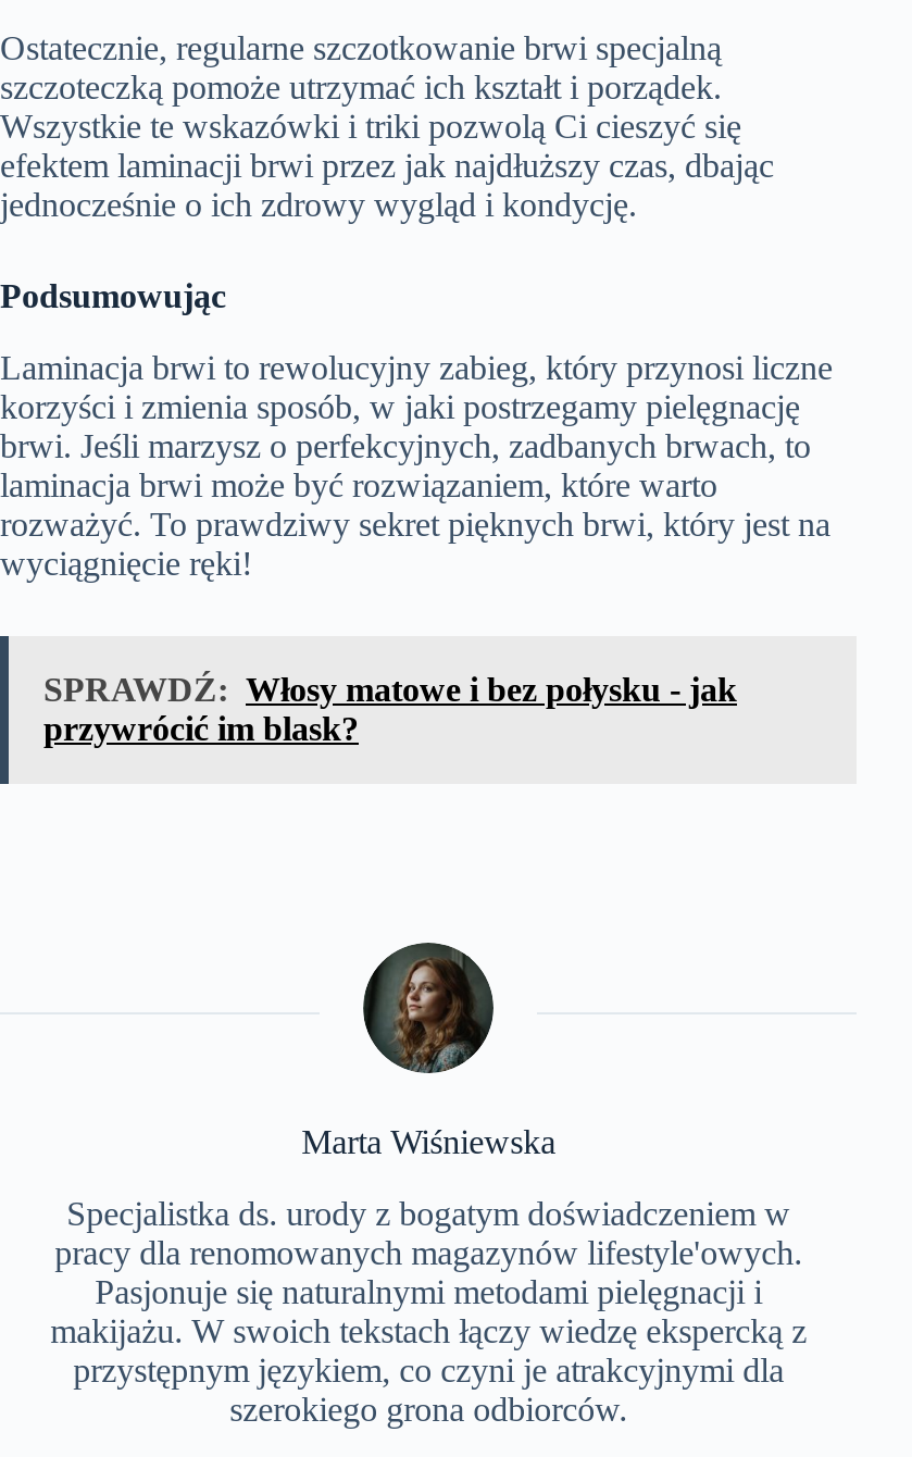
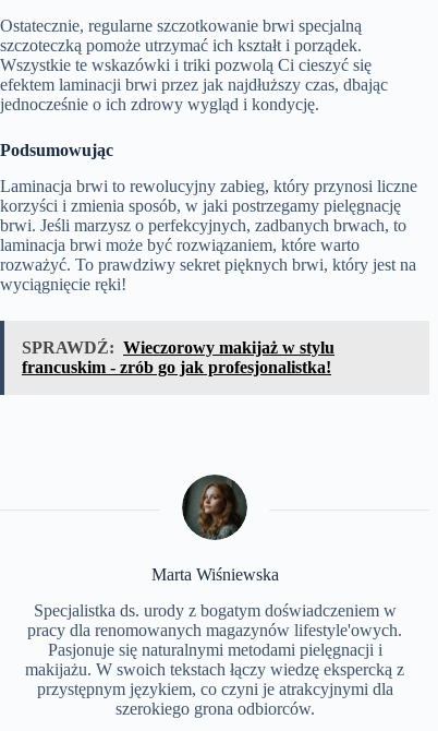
[43,671,737,747] SPRAWDŹ: Włosy matowe i bez połysku - jak | przywrócić im blask? -> [22,338,334,376] SPRAWDŹ: Wieczorowy makijaż w stylu | francuskim - zrób go jak profesjonalistka!

